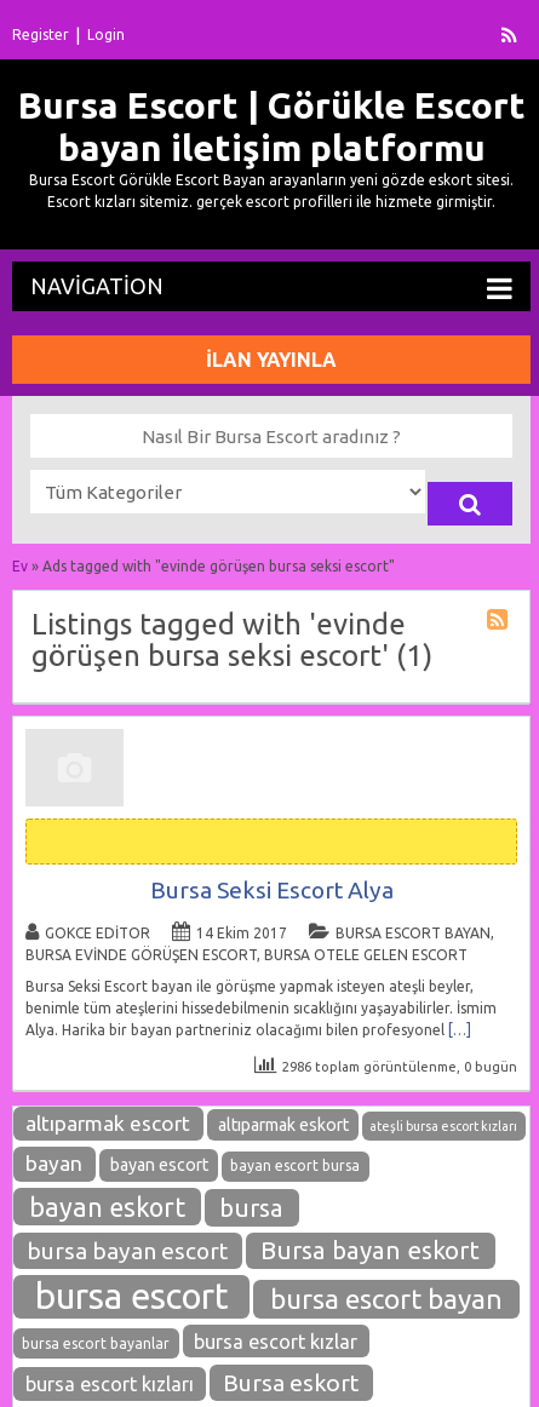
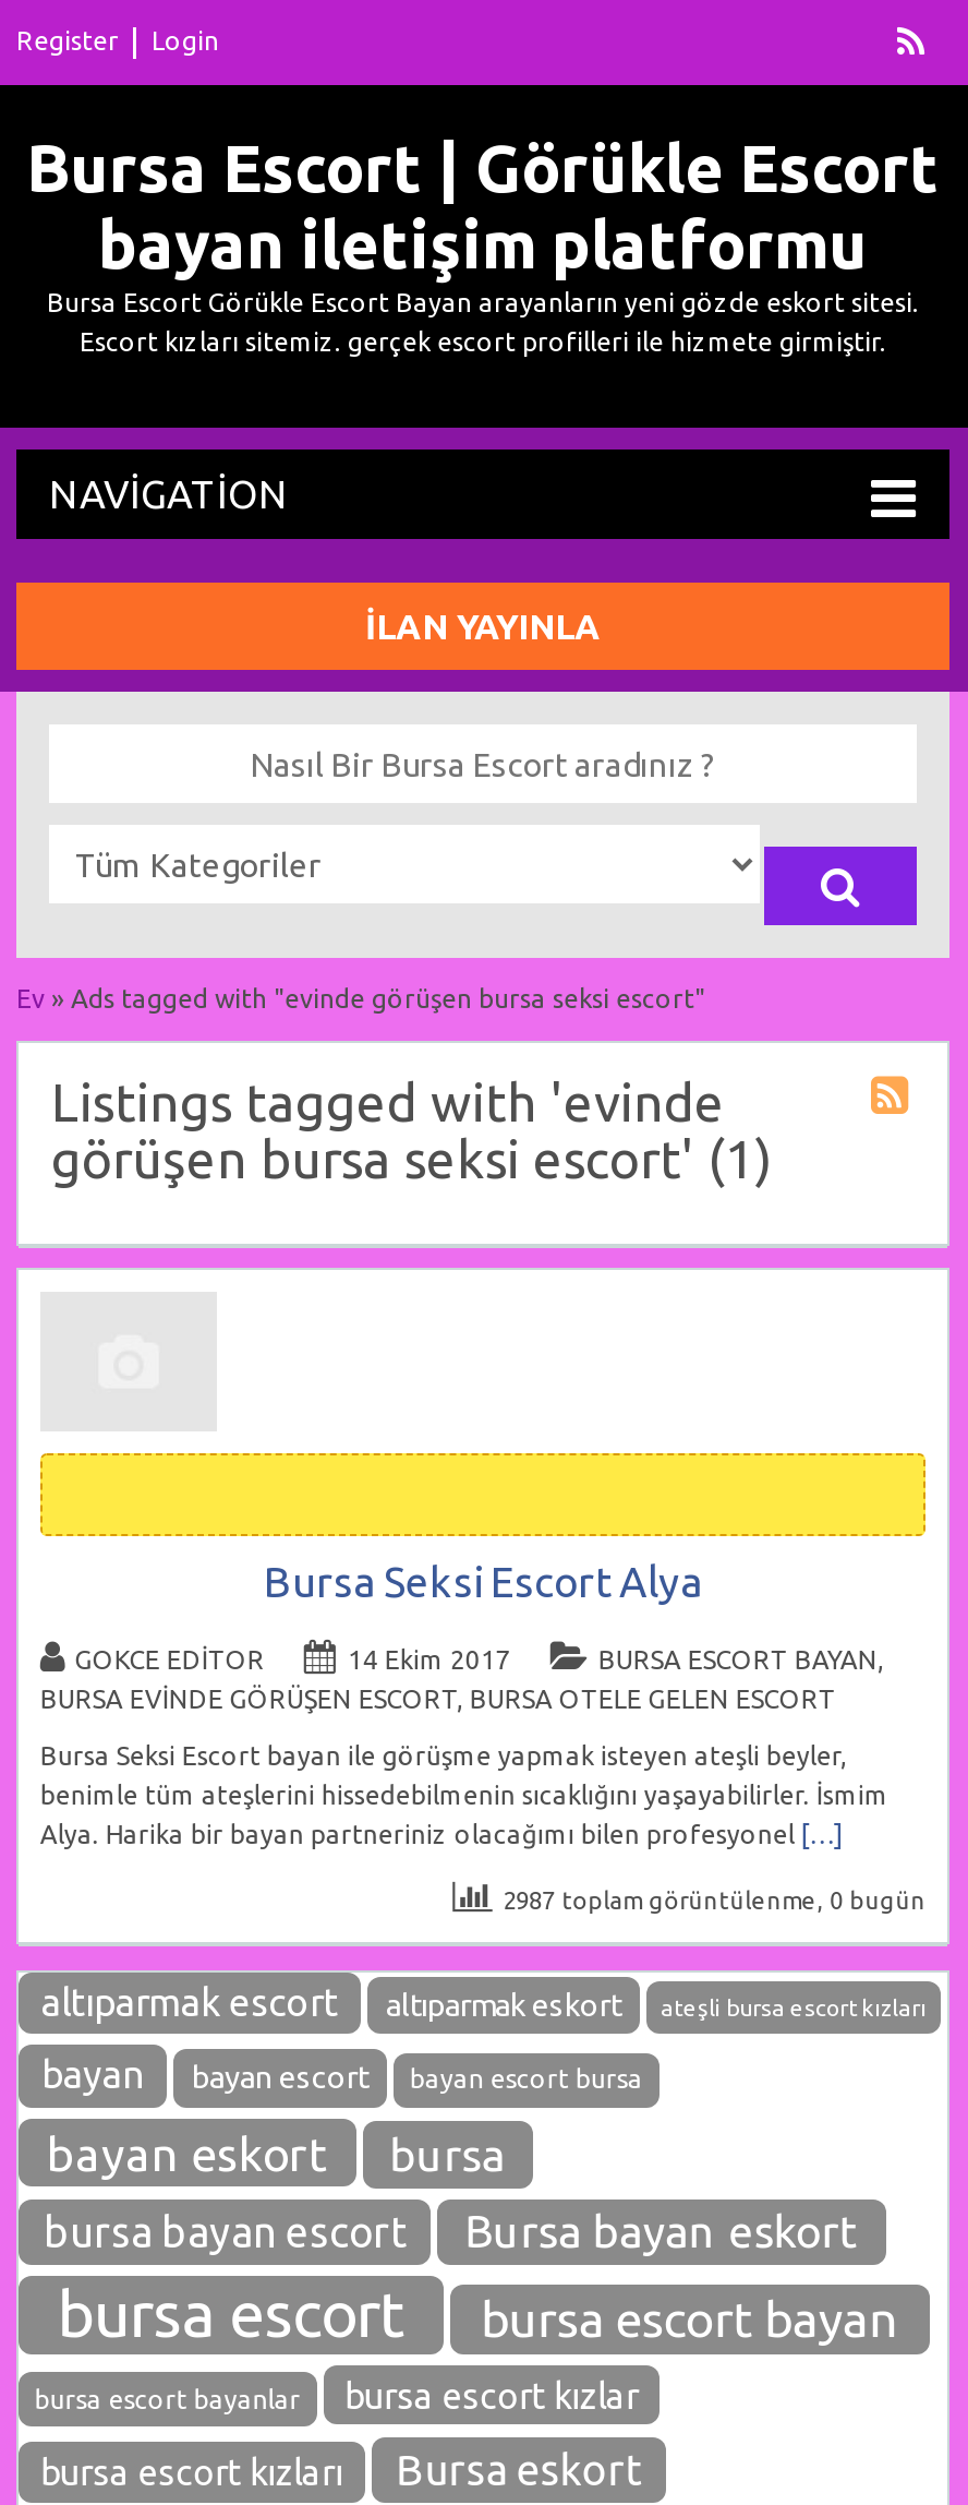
[282,1059,517,1074] 2986 toplam görüntülenme, 0 bugün -> [503,1887,926,1913] 2987 toplam görüntülenme, 0 bugün

